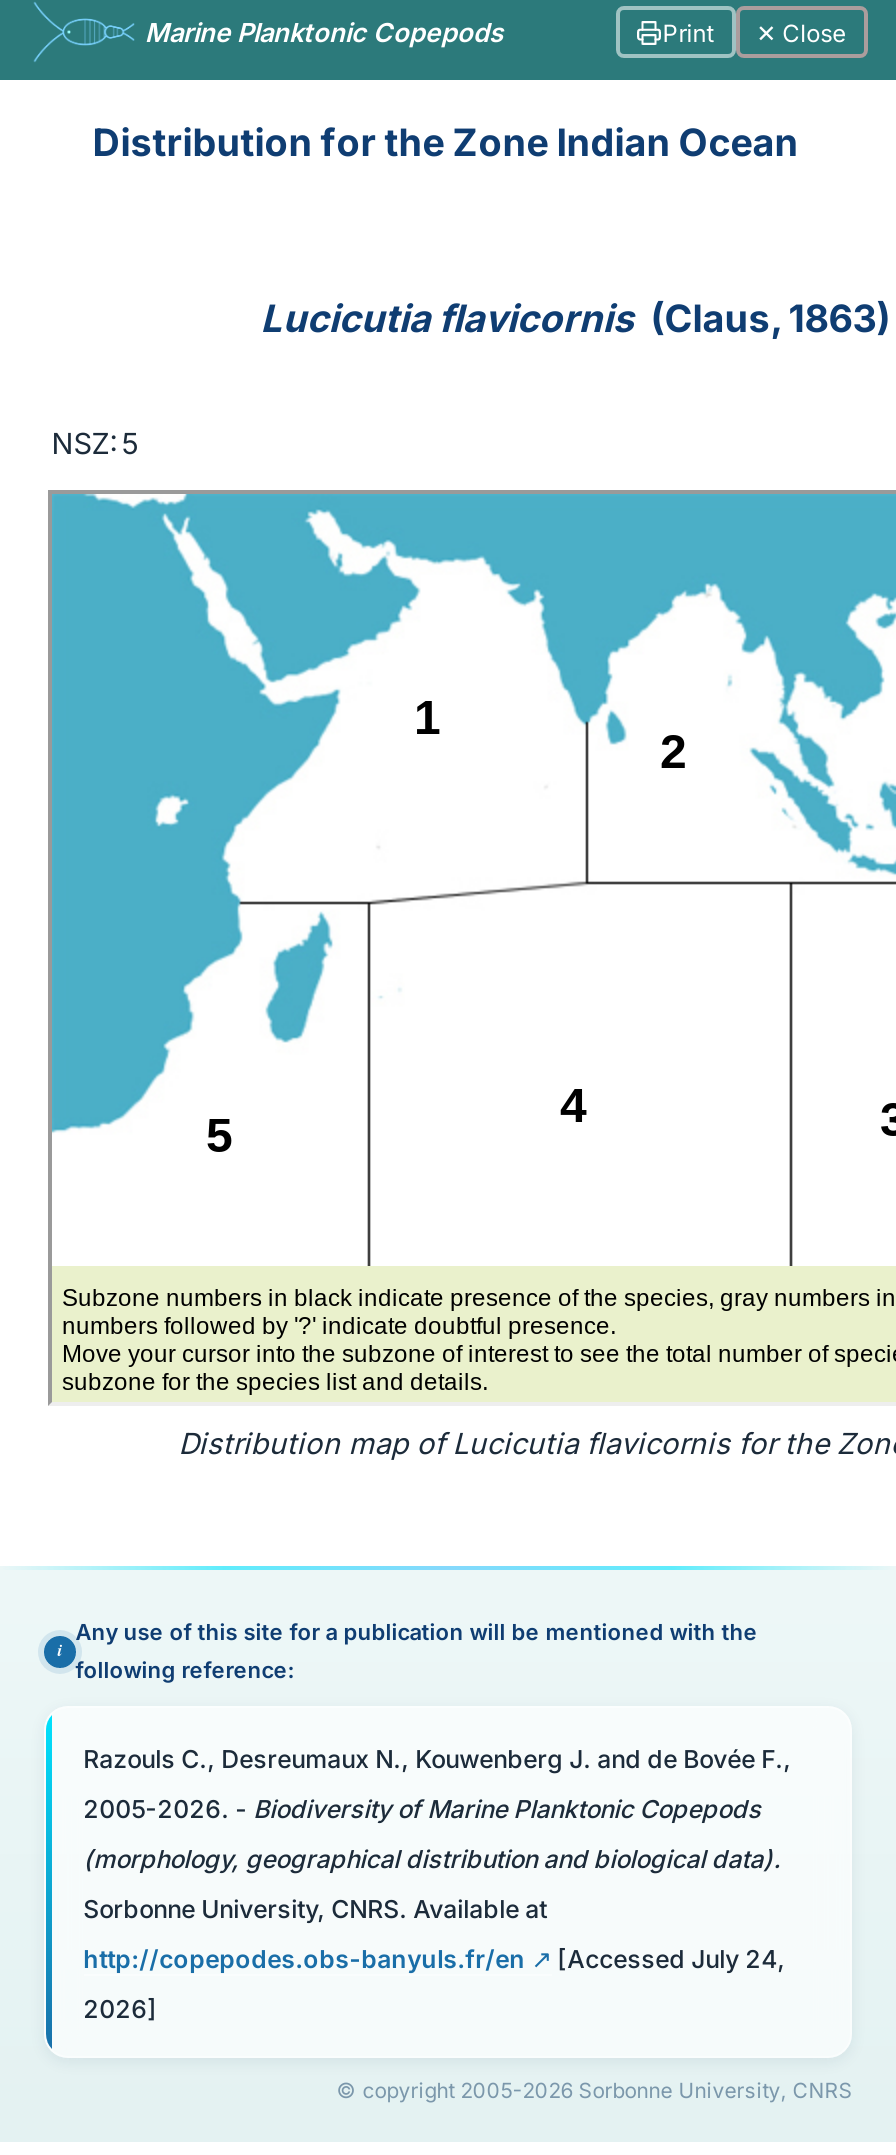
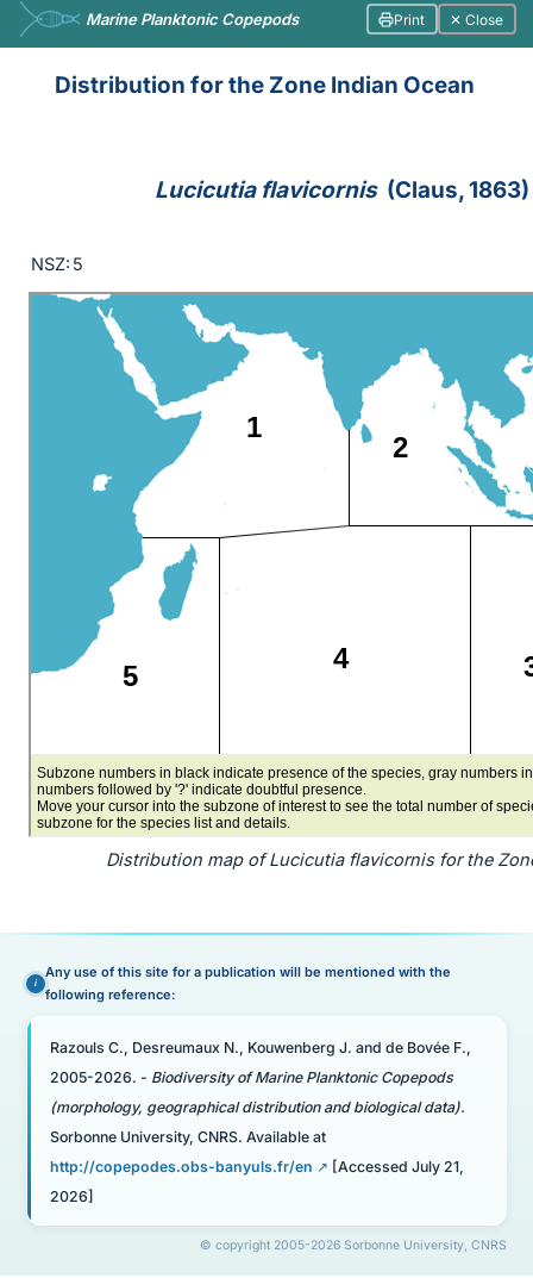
[551,1944,785,1974] [Accessed July 24, -> [328,1157,464,1175] [Accessed July 21,

